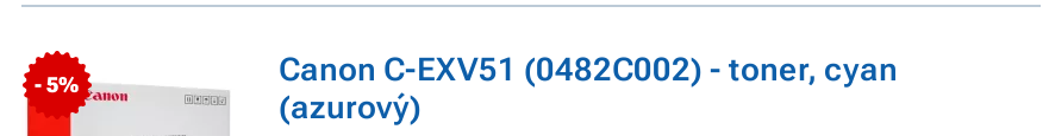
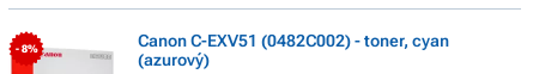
[35,75,80,98] - 5% -> [15,43,38,55] - 8%

